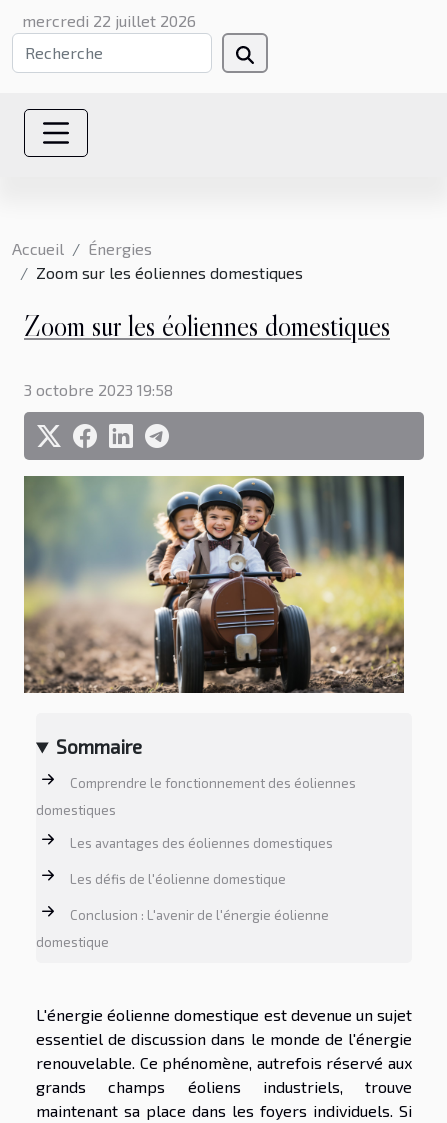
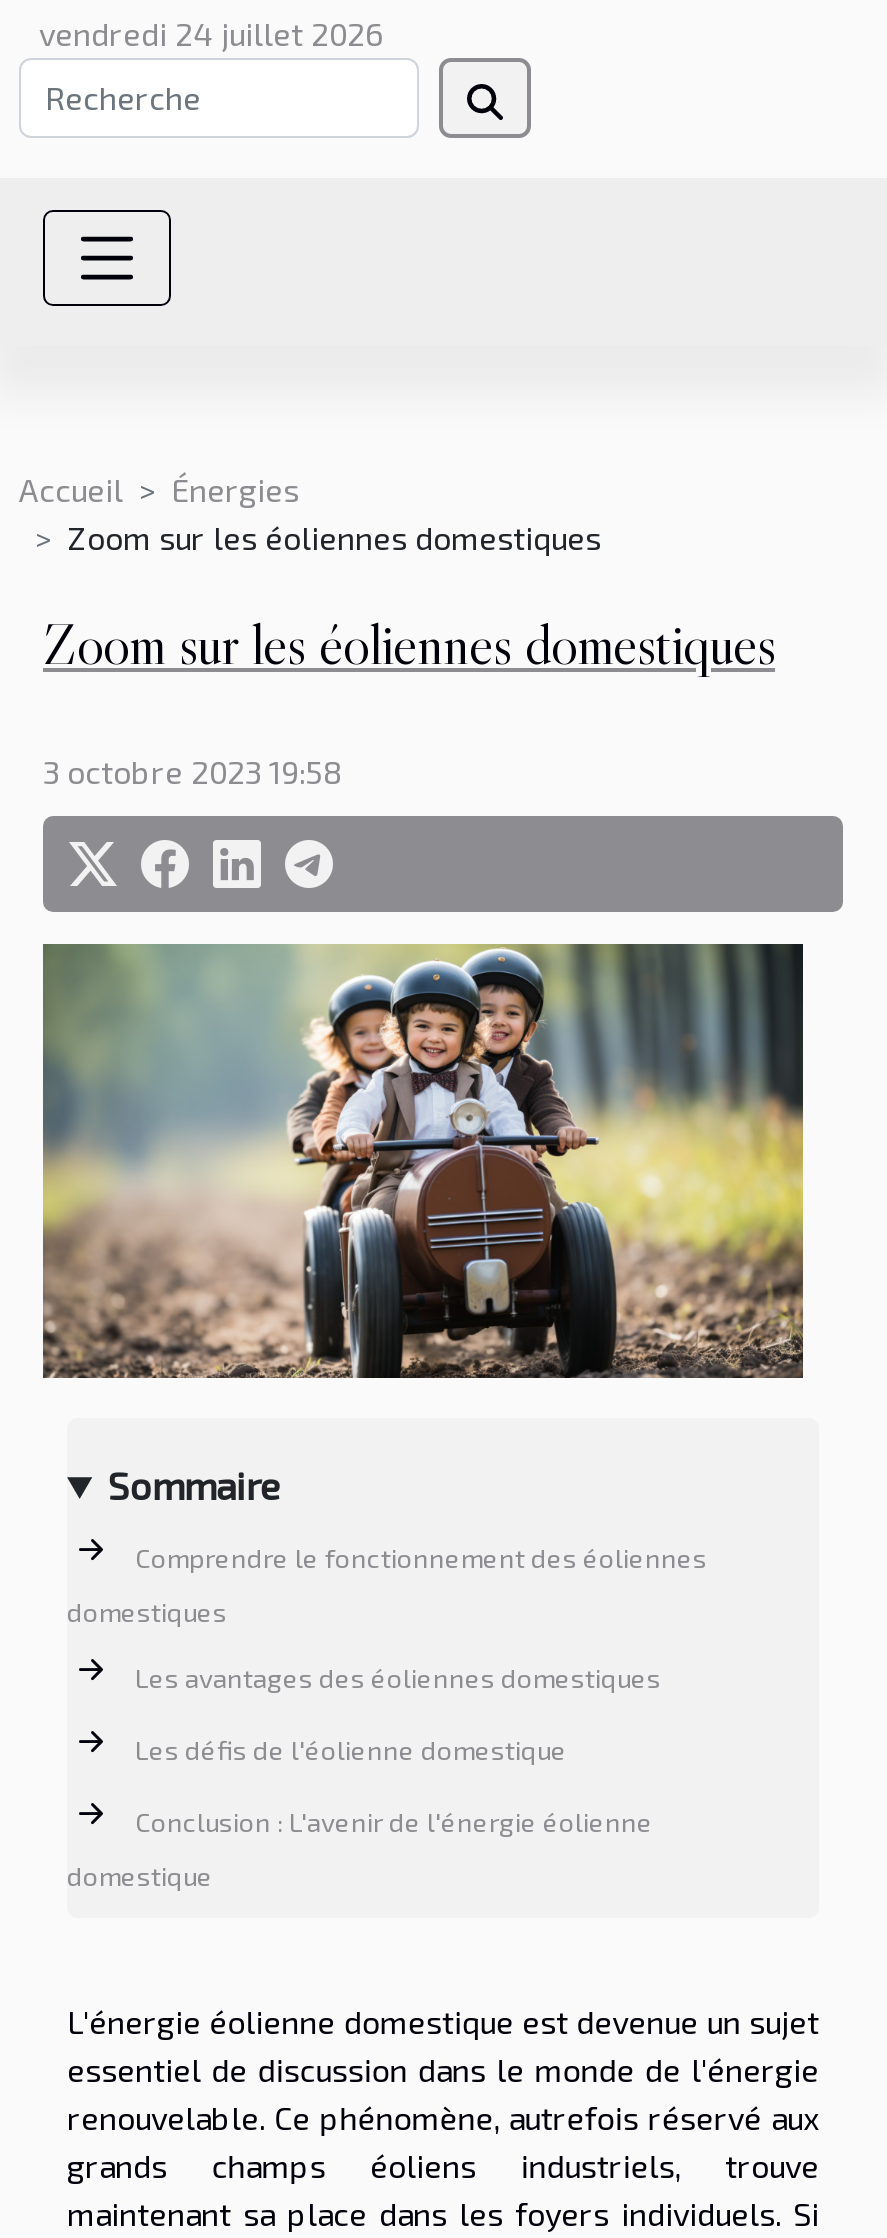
[22,11,196,30] mercredi 22 juillet 2026 -> [39,14,383,52] vendredi 24 juillet 2026

